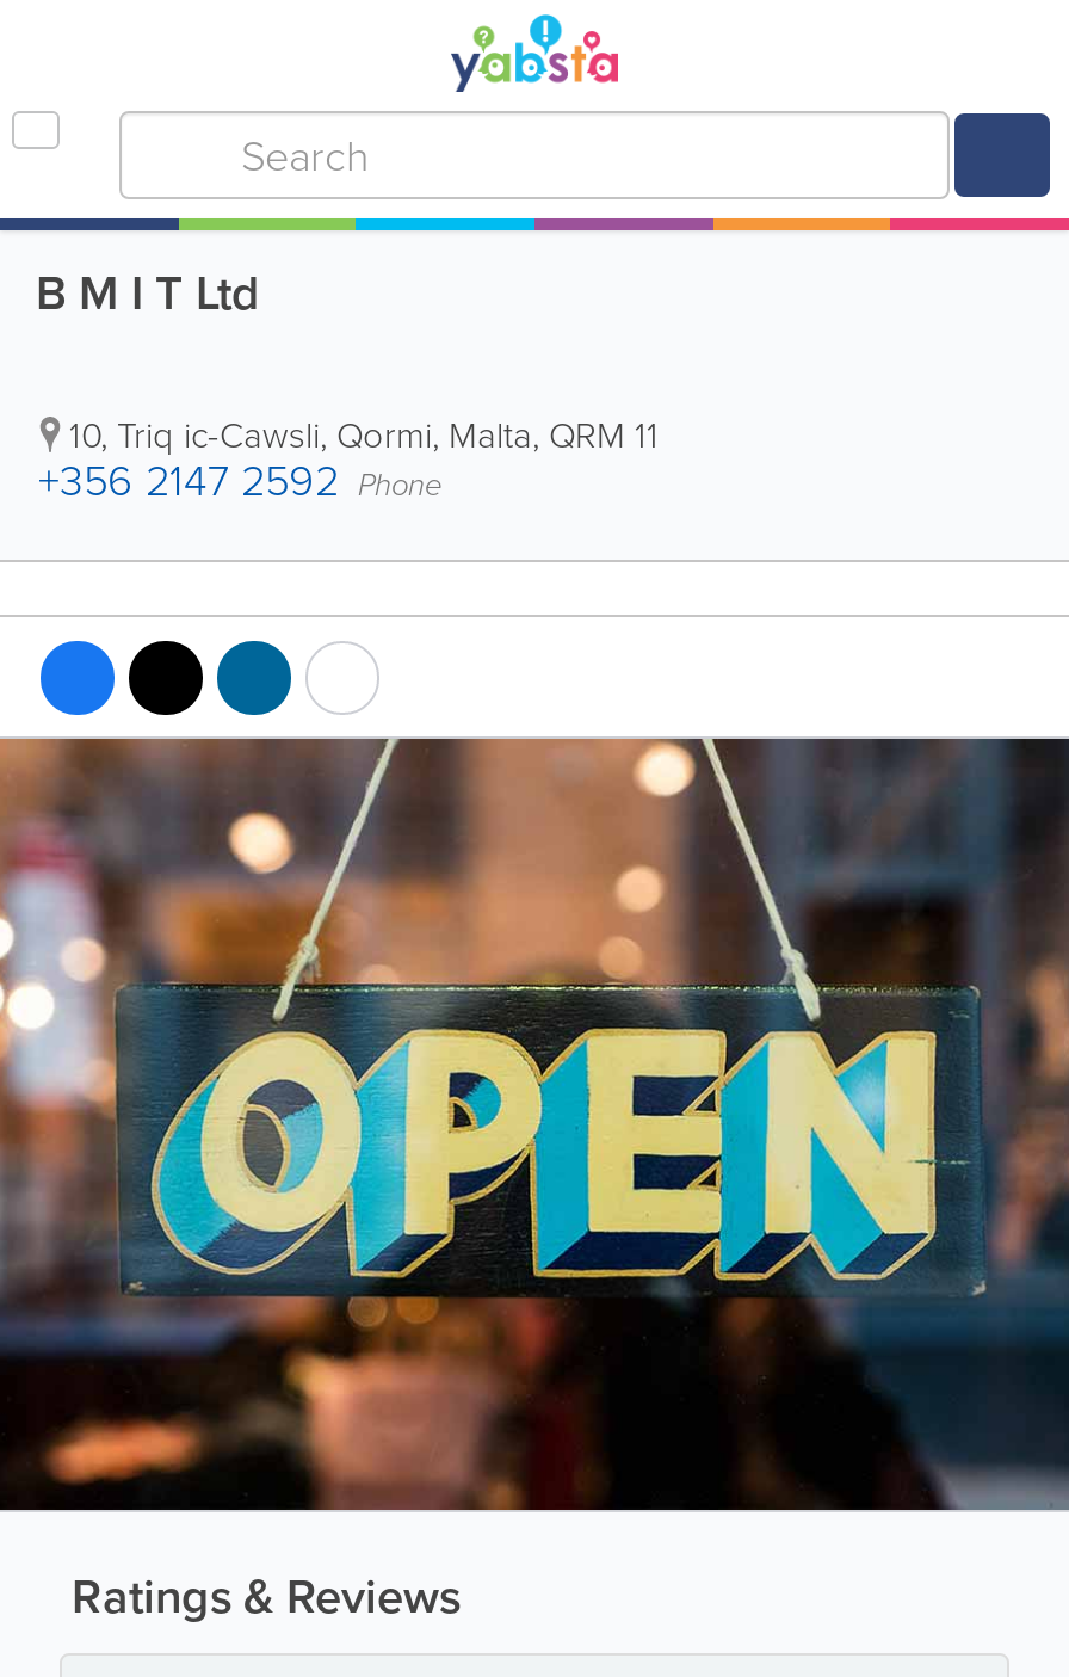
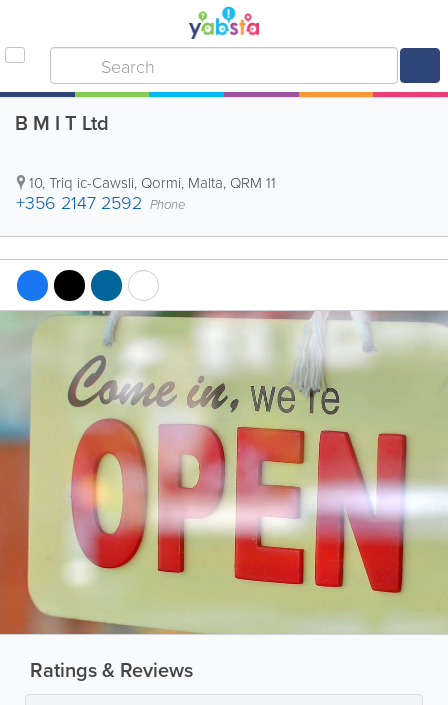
[7,736,1062,1512] [image] -> [3,310,445,635] [image]

